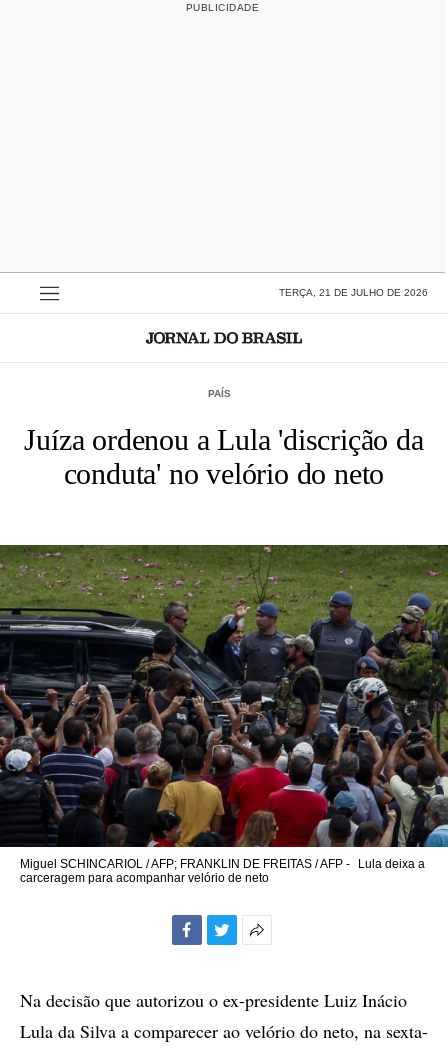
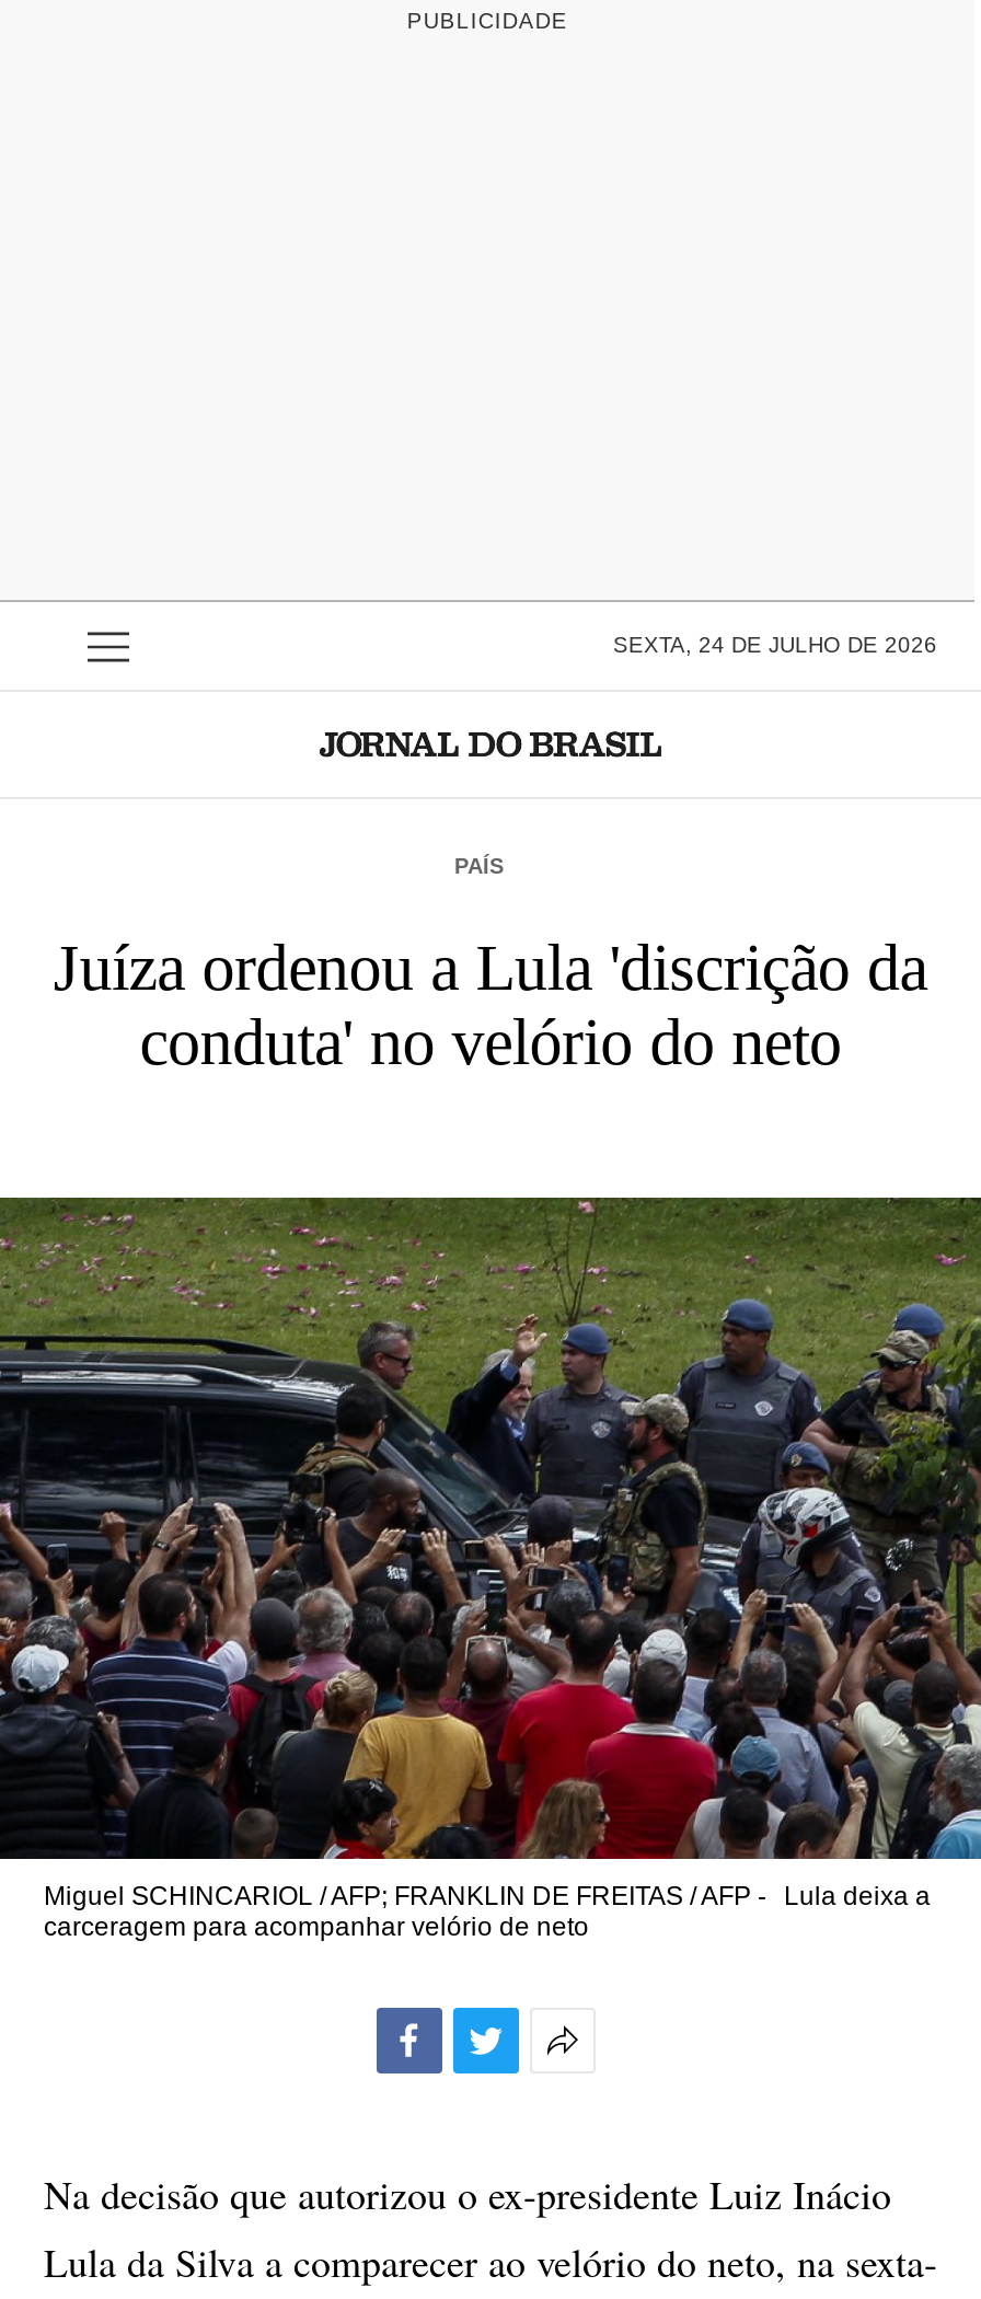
[279,287,428,298] TERÇA, 21 DE JULHO DE 2026 -> [613,633,937,657] SEXTA, 24 DE JULHO DE 2026

